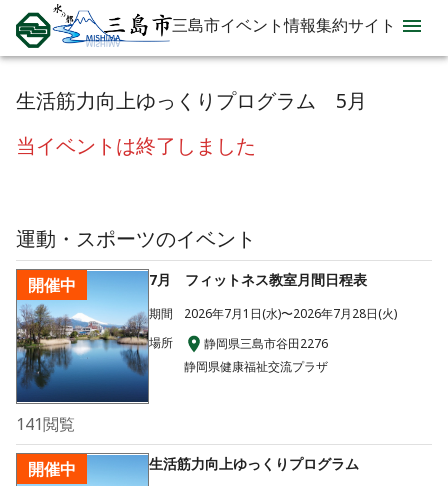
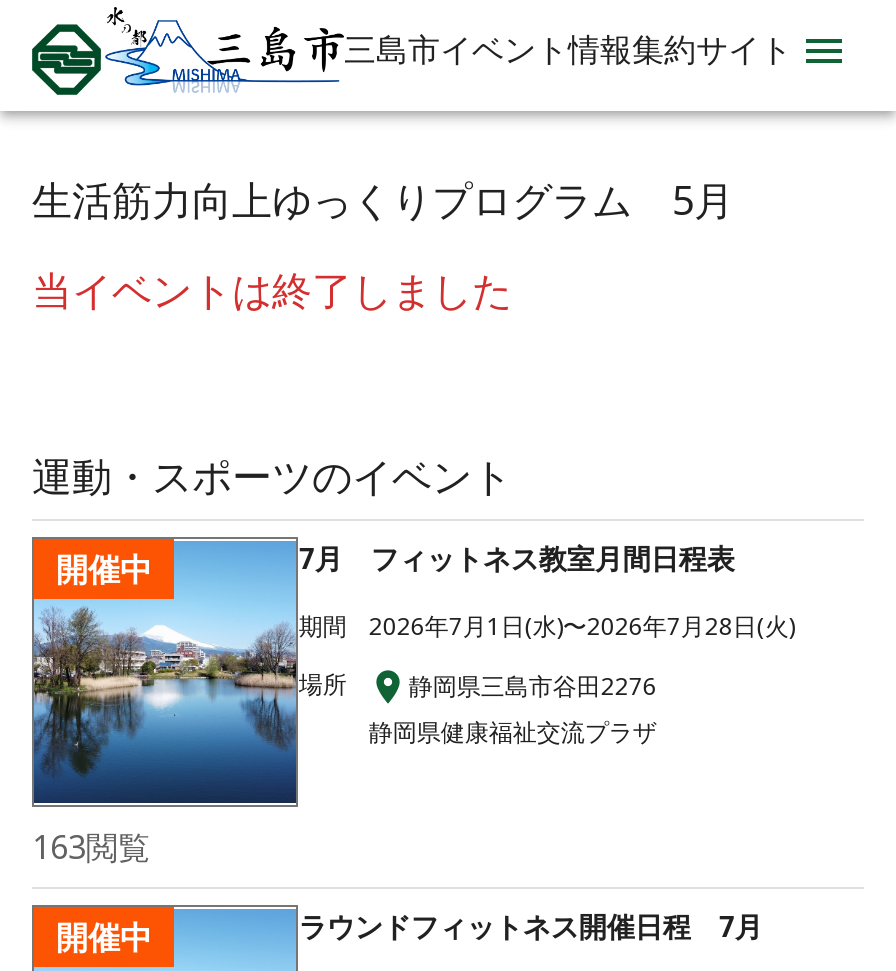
[16,413,75,435] 141閲覧 -> [32,825,150,869] 163閲覧
[149,454,359,473] 生活筋力向上ゆっくりプログラム -> [299,907,763,945] ラウンドフィットネス開催日程 7月

